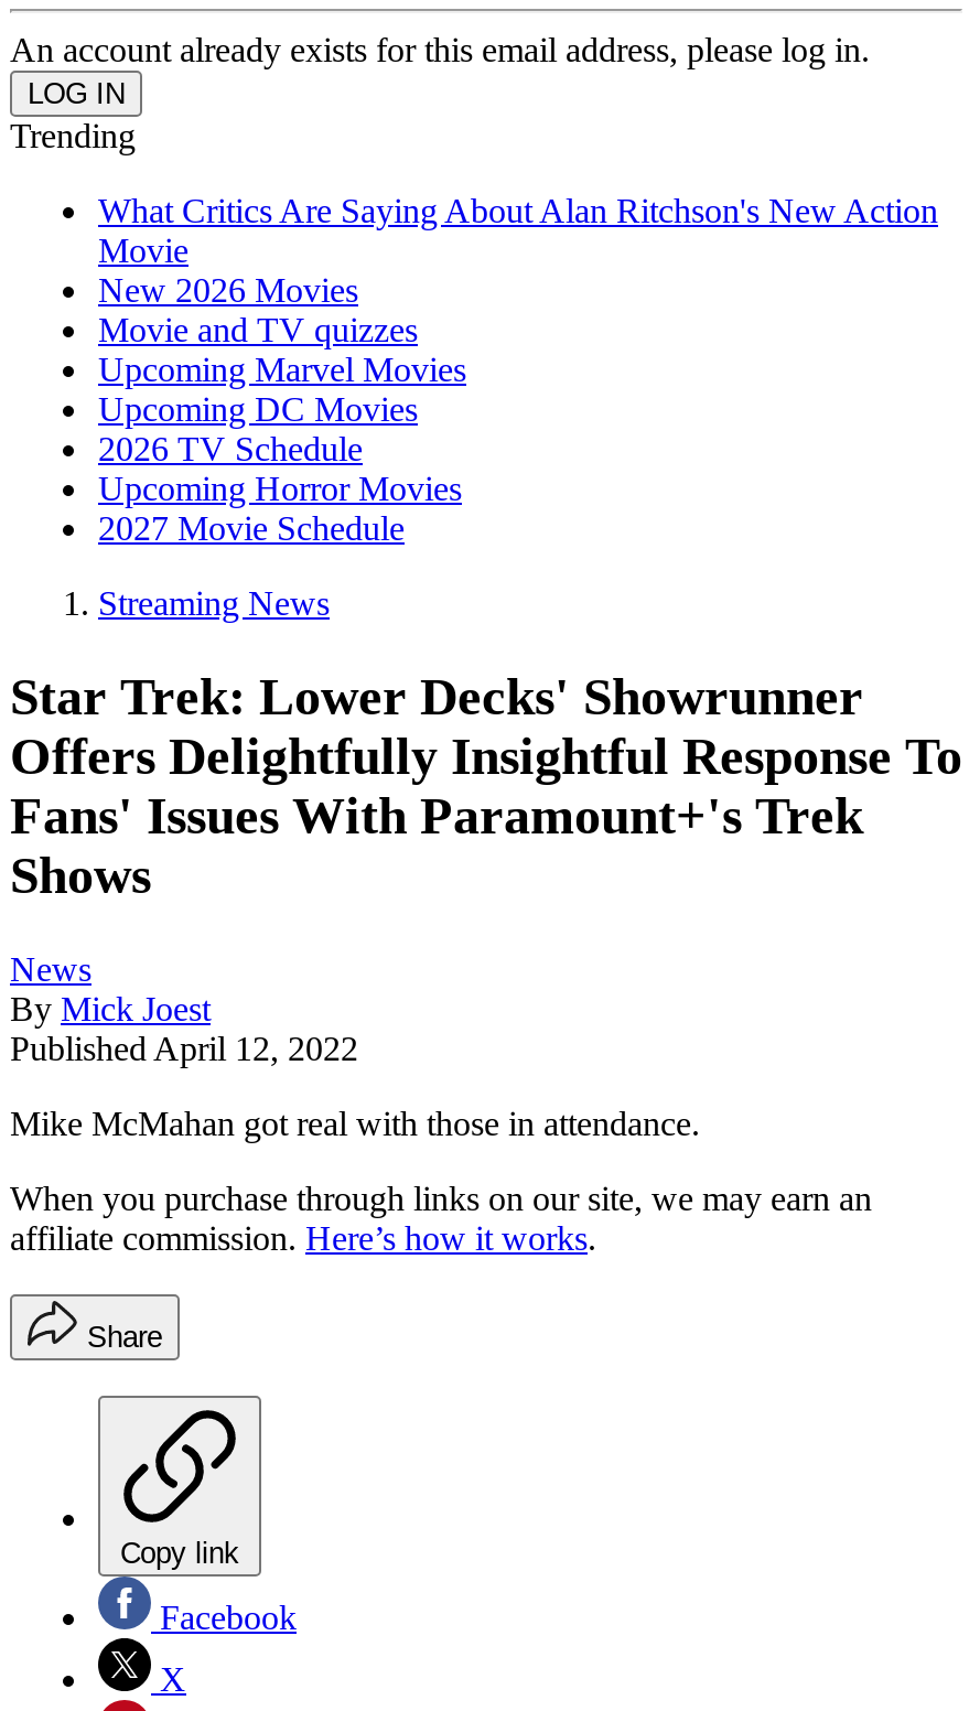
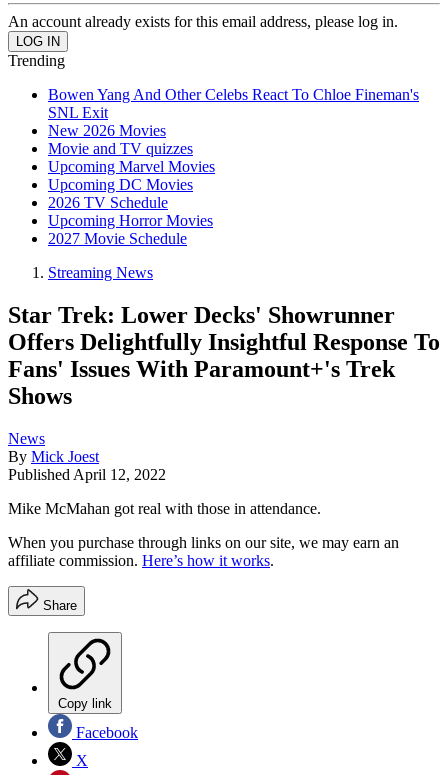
[98,192,938,270] What Critics Are Saying About Alan Ritchson's New Action | Movie -> [48,86,419,121] Bowen Yang And Other Celebs React To Chloe Fineman's | SNL Exit

